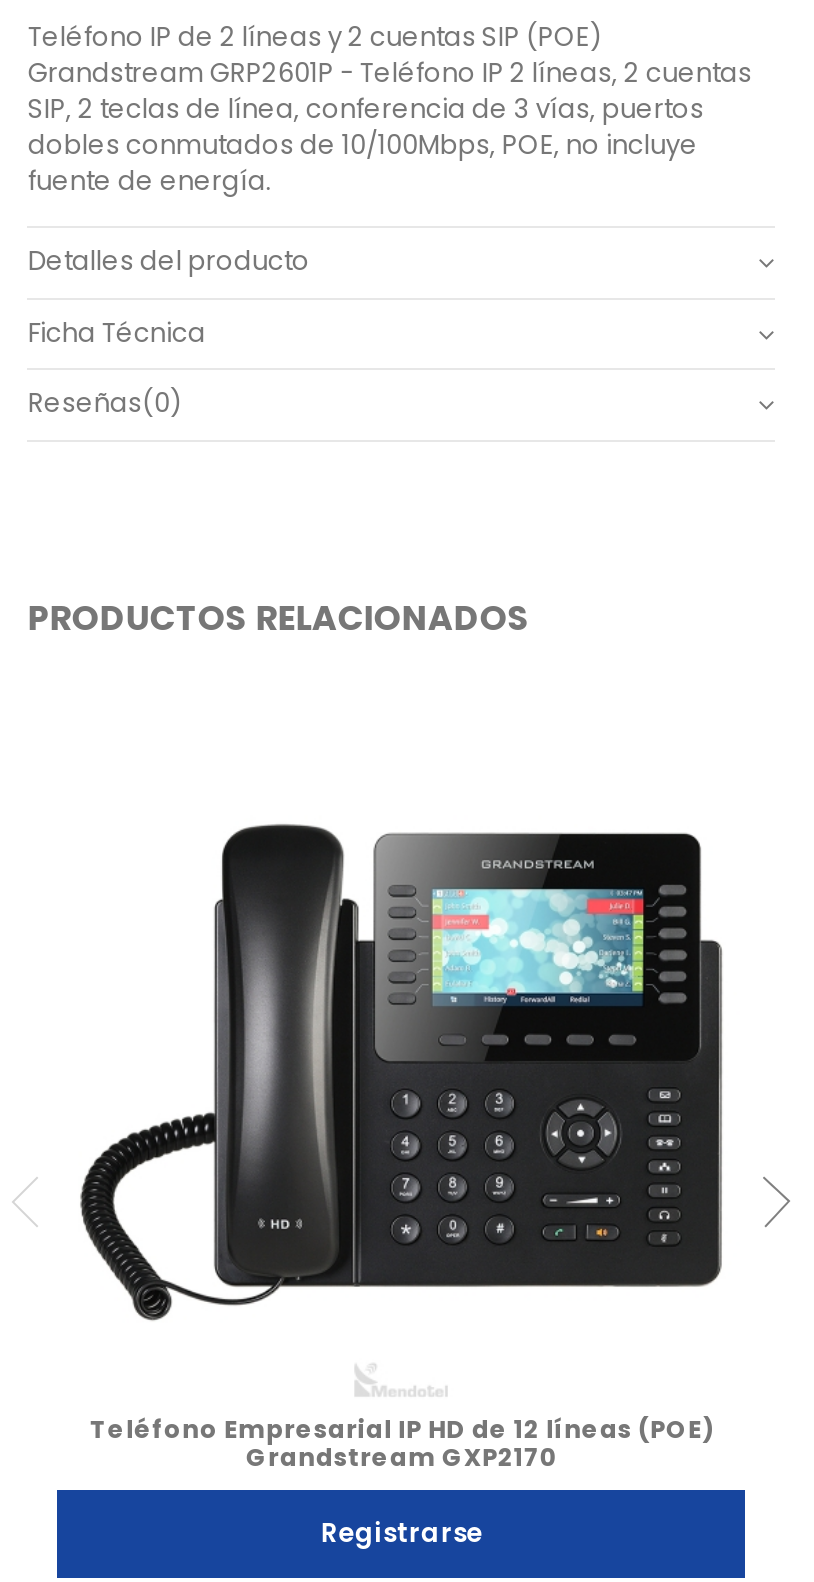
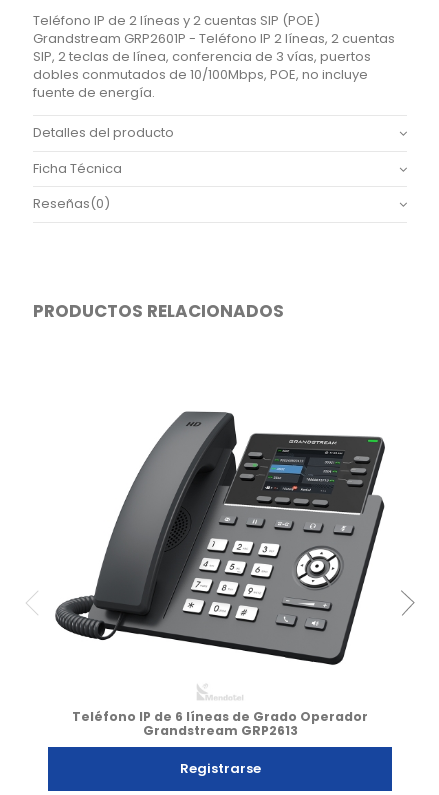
[71,820,731,1326] [image] -> [54,411,386,666] [image]
[90,1412,714,1446] Teléfono Empresarial IP HD de 12 líneas (POE) -> [72,708,368,725] Teléfono IP de 6 líneas de Grado Operador
[246,1440,558,1474] Grandstream GXP2170 -> [143,722,298,739] Grandstream GRP2613

